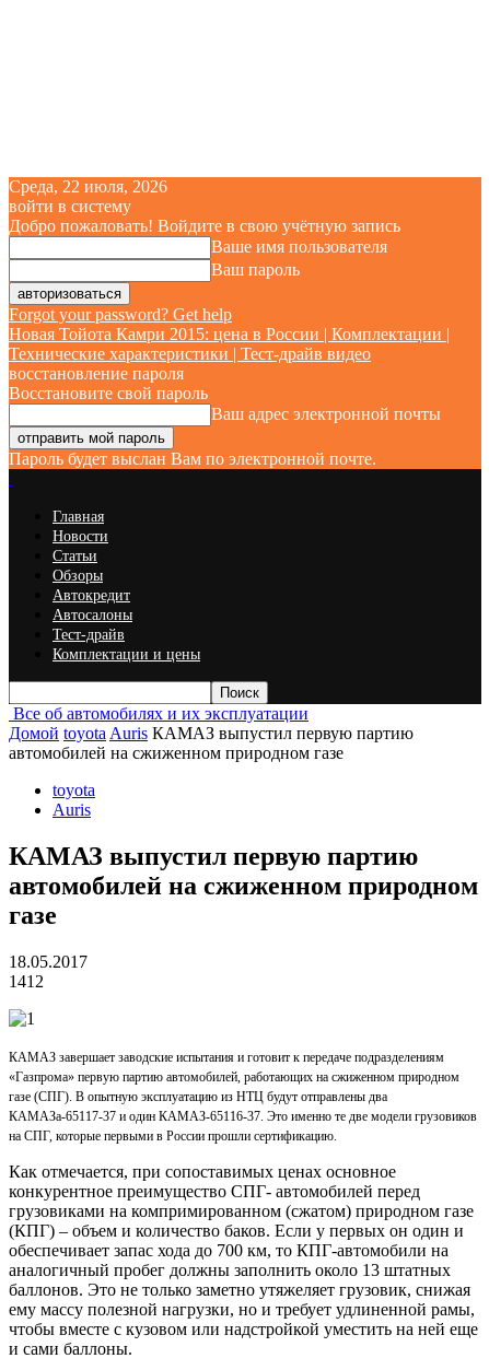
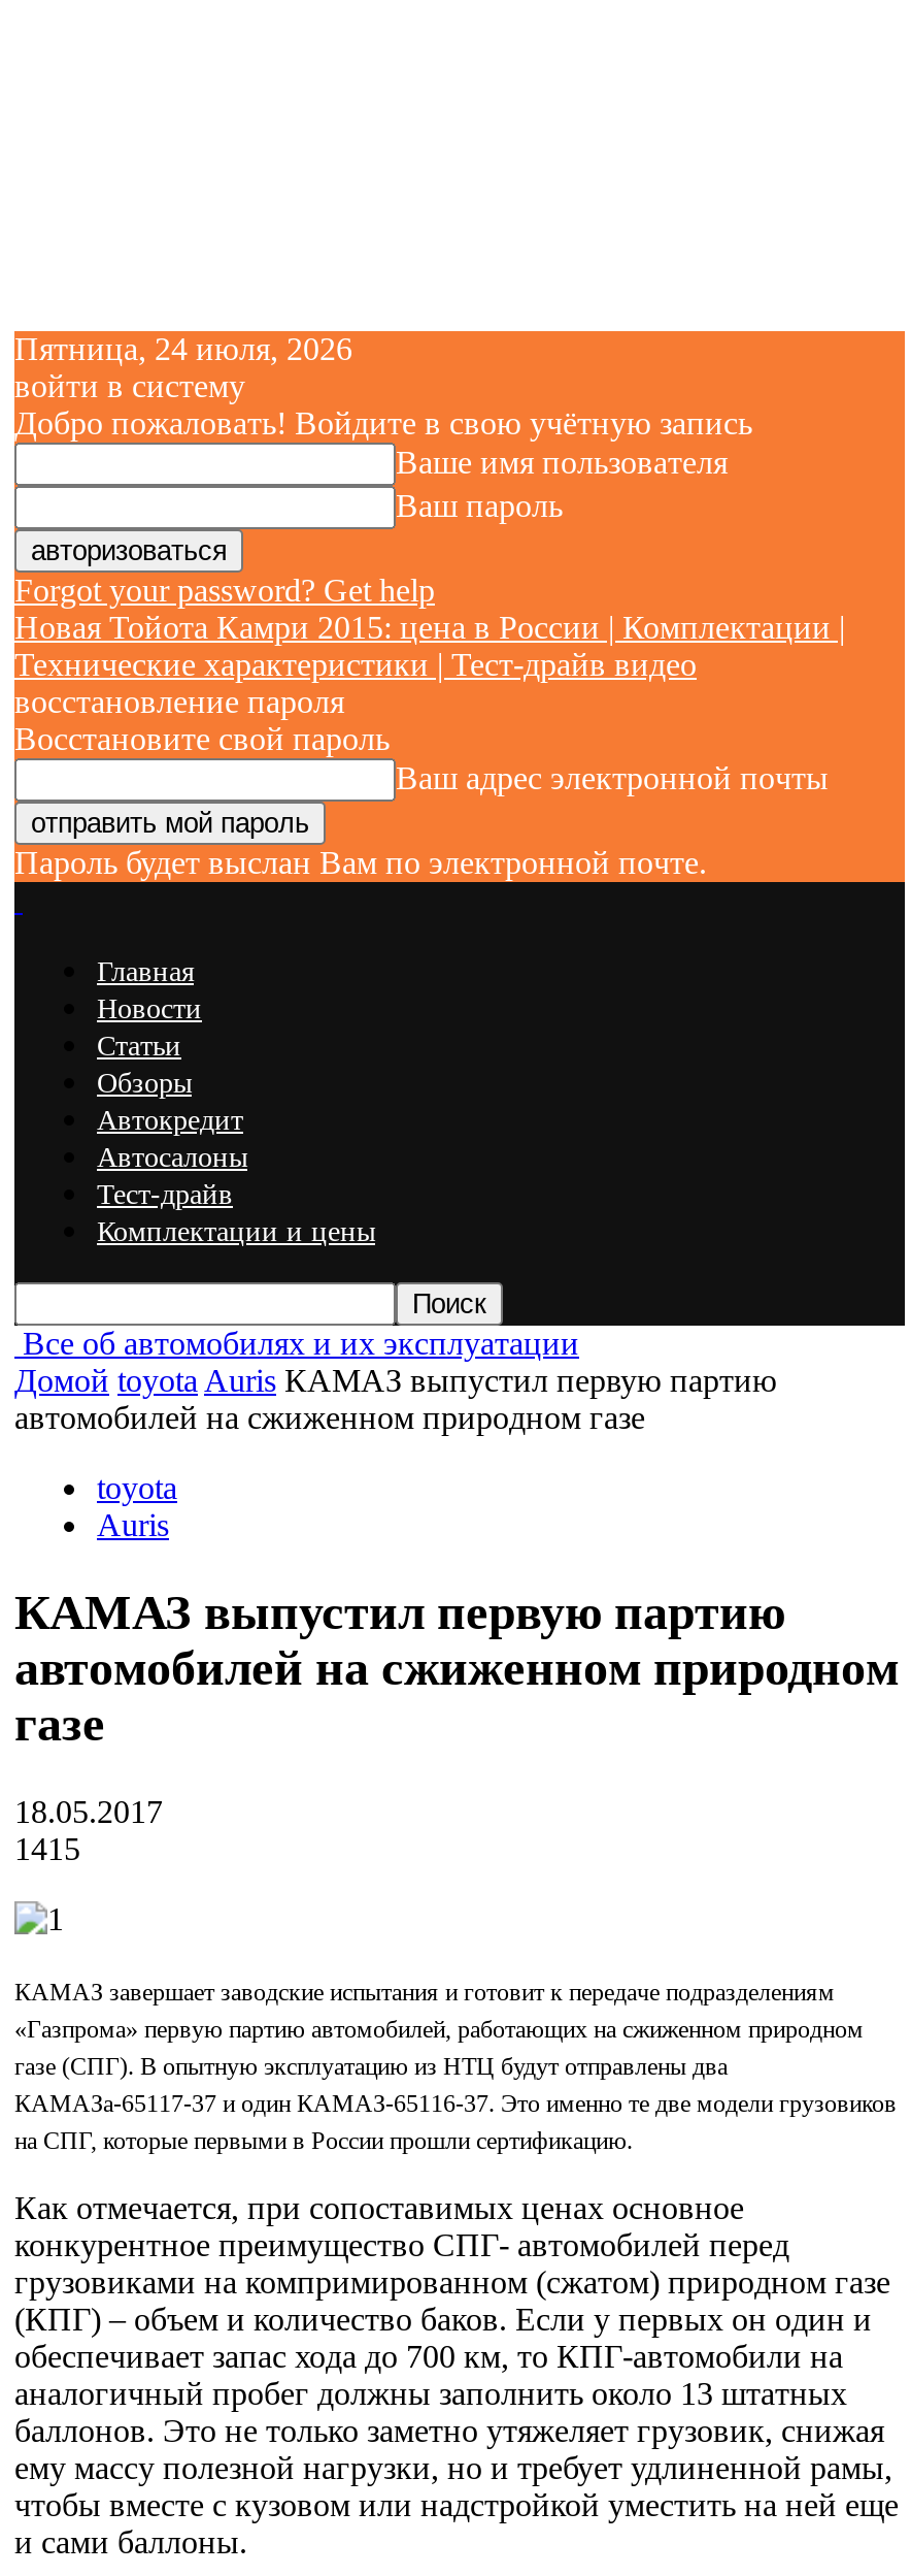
[9,177,167,196] Среда, 22 июля, 2026 -> [14,331,352,366] Пятница, 24 июля, 2026
[9,972,44,990] 1412 -> [14,1831,80,1866] 1415

